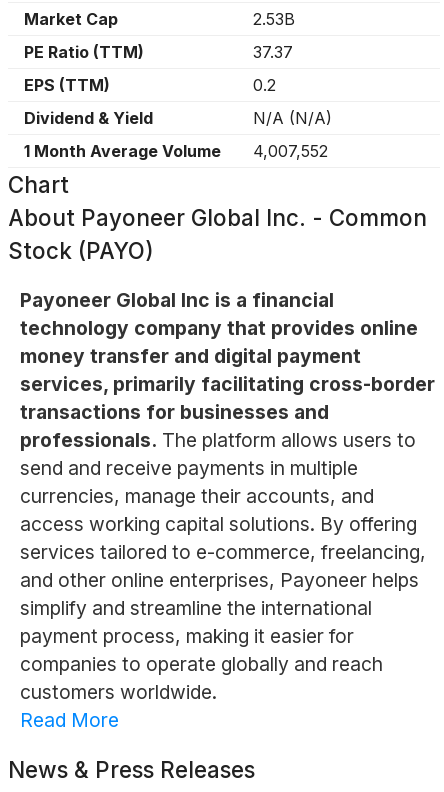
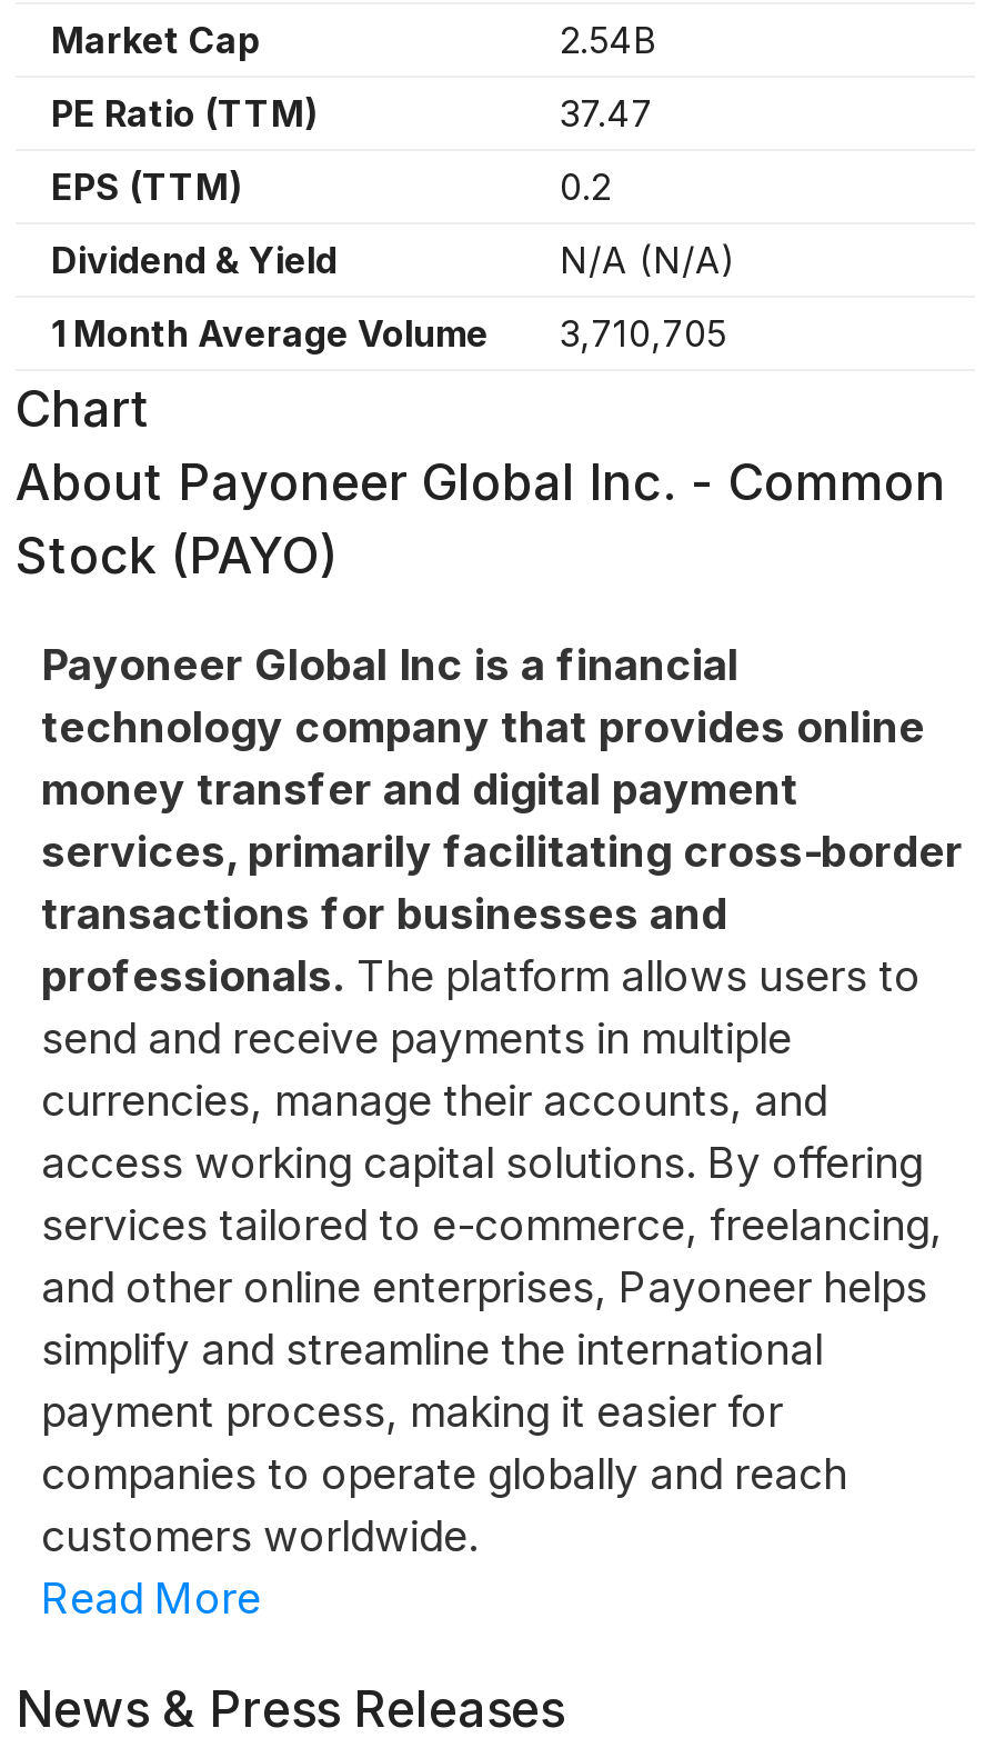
[253,9,295,29] 2.53B -> [560,18,657,62] 2.54B
[253,42,293,62] 37.37 -> [560,91,653,136] 37.47
[24,141,328,161] 1 Month Average Volume 4,007,552 -> [51,311,726,356] 1 Month Average Volume 3,710,705

